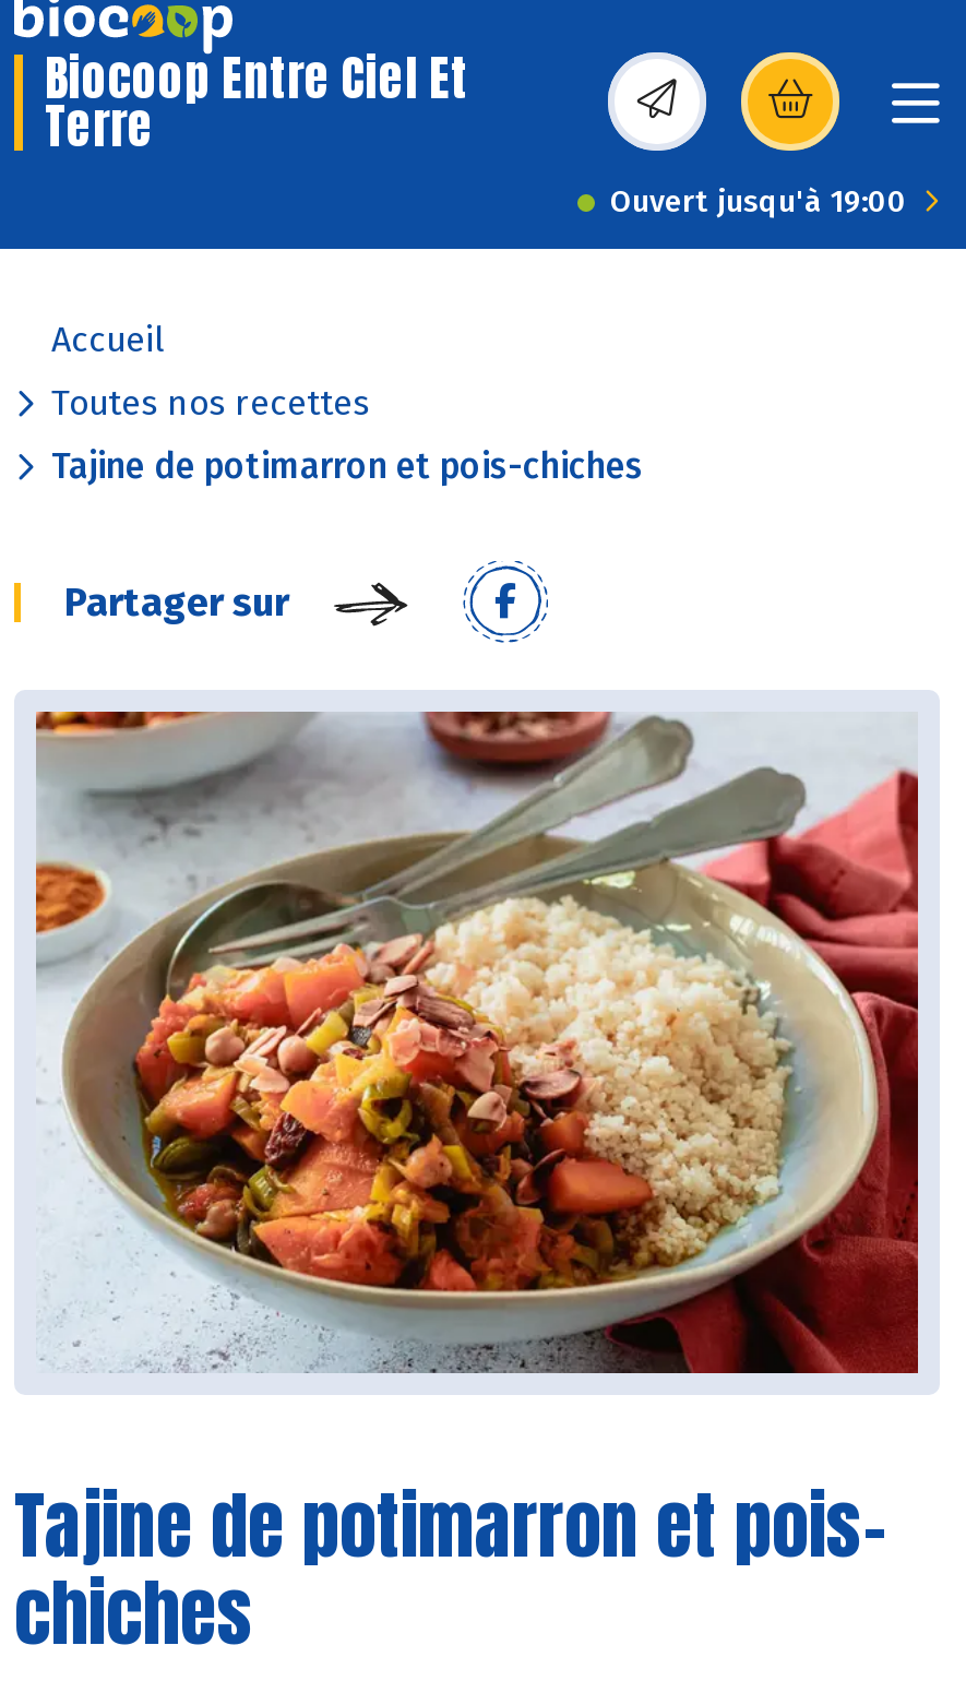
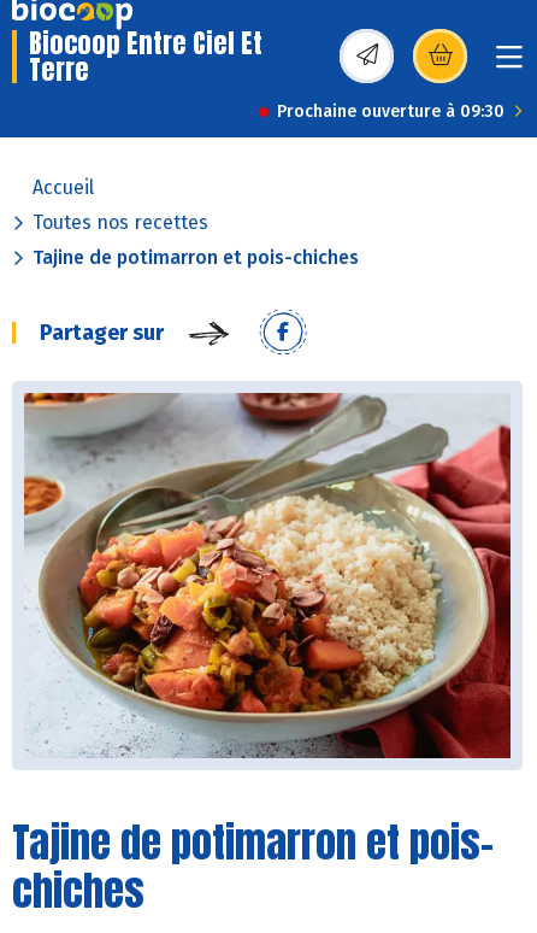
[610,183,907,220] Ouvert jusqu'à 19:00 -> [277,101,504,122] Prochaine ouverture à 09:30

